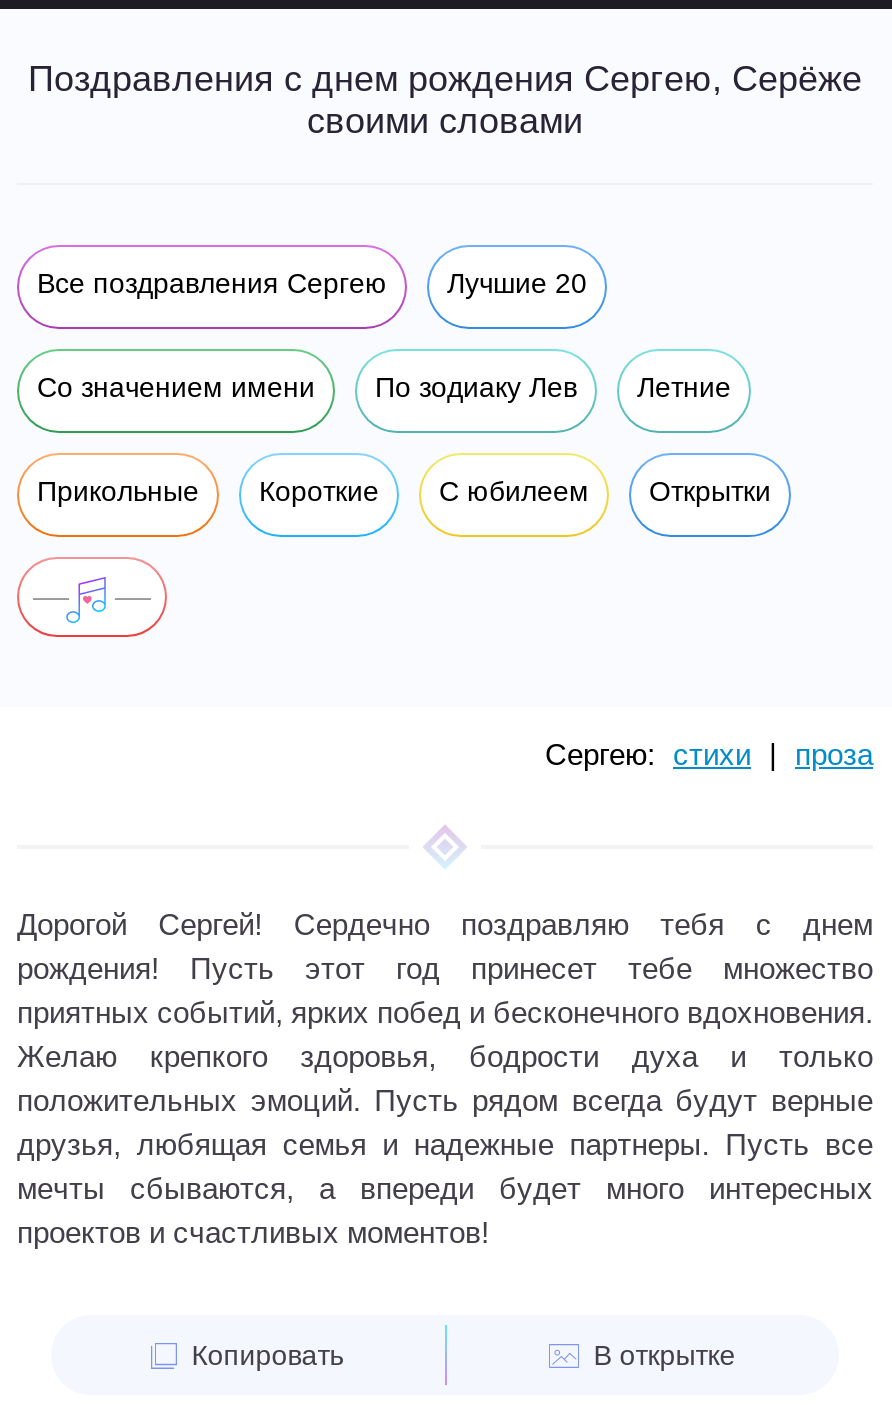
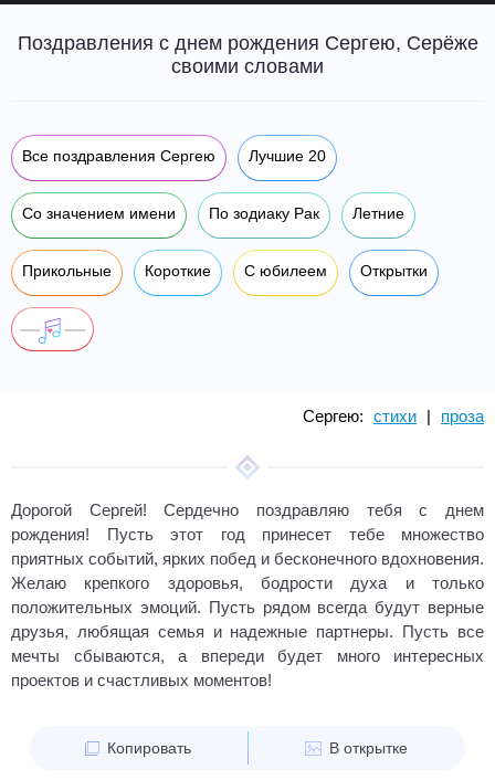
[375,372,577,404] По зодиаку Лев -> [209,205,319,222] По зодиаку Рак

